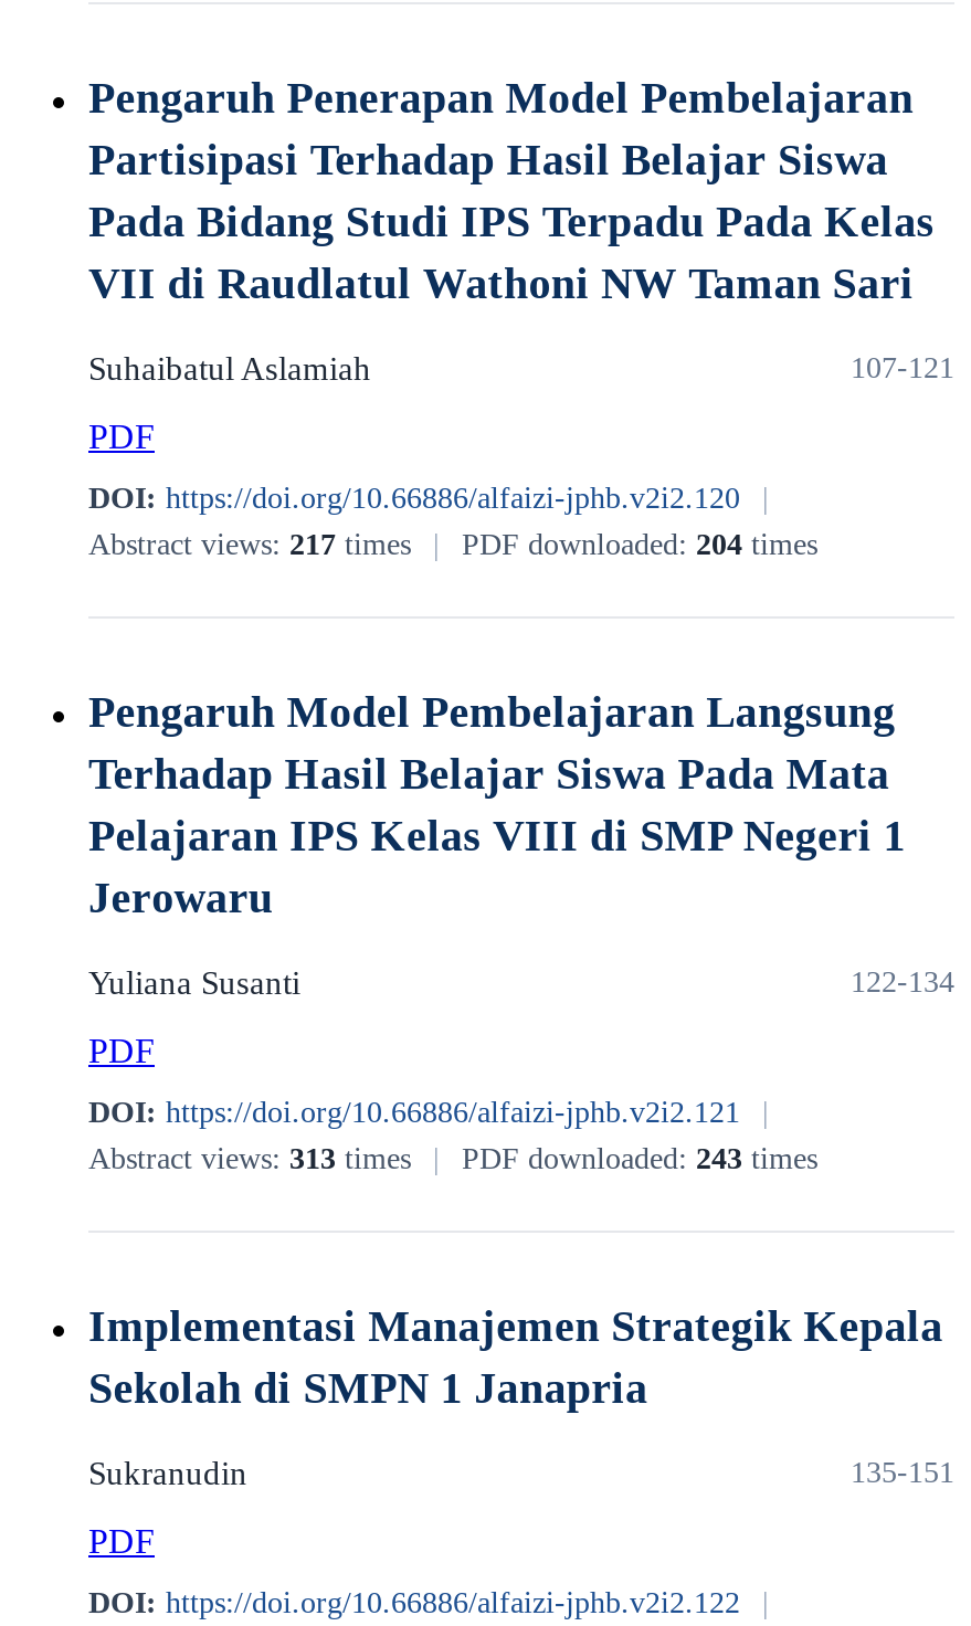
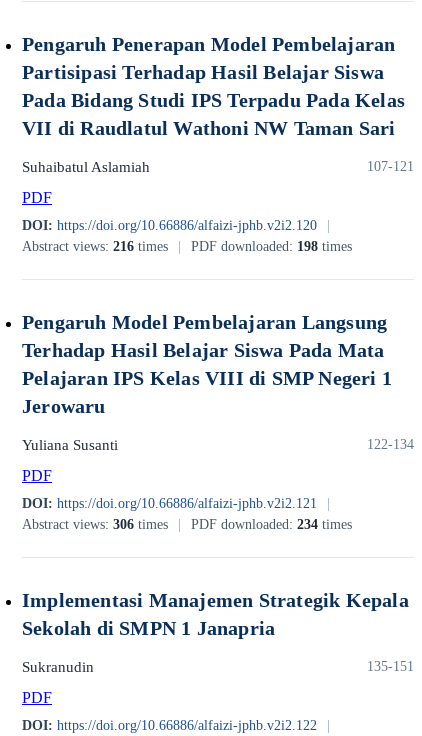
[88,527,411,560] Abstract views: 217 times -> [22,239,168,254] Abstract views: 216 times
[462,527,817,560] PDF downloaded: 204 times -> [191,239,352,254] PDF downloaded: 198 times
[88,1142,411,1175] Abstract views: 313 times -> [22,517,168,532] Abstract views: 306 times
[462,1142,817,1175] PDF downloaded: 243 times -> [191,517,352,532] PDF downloaded: 234 times

